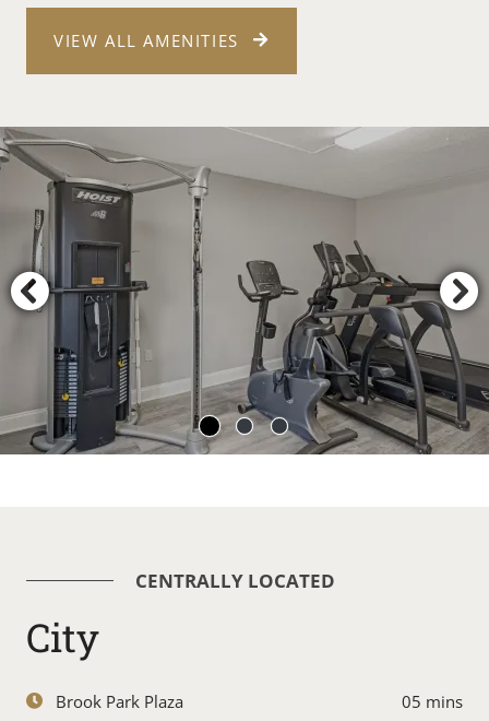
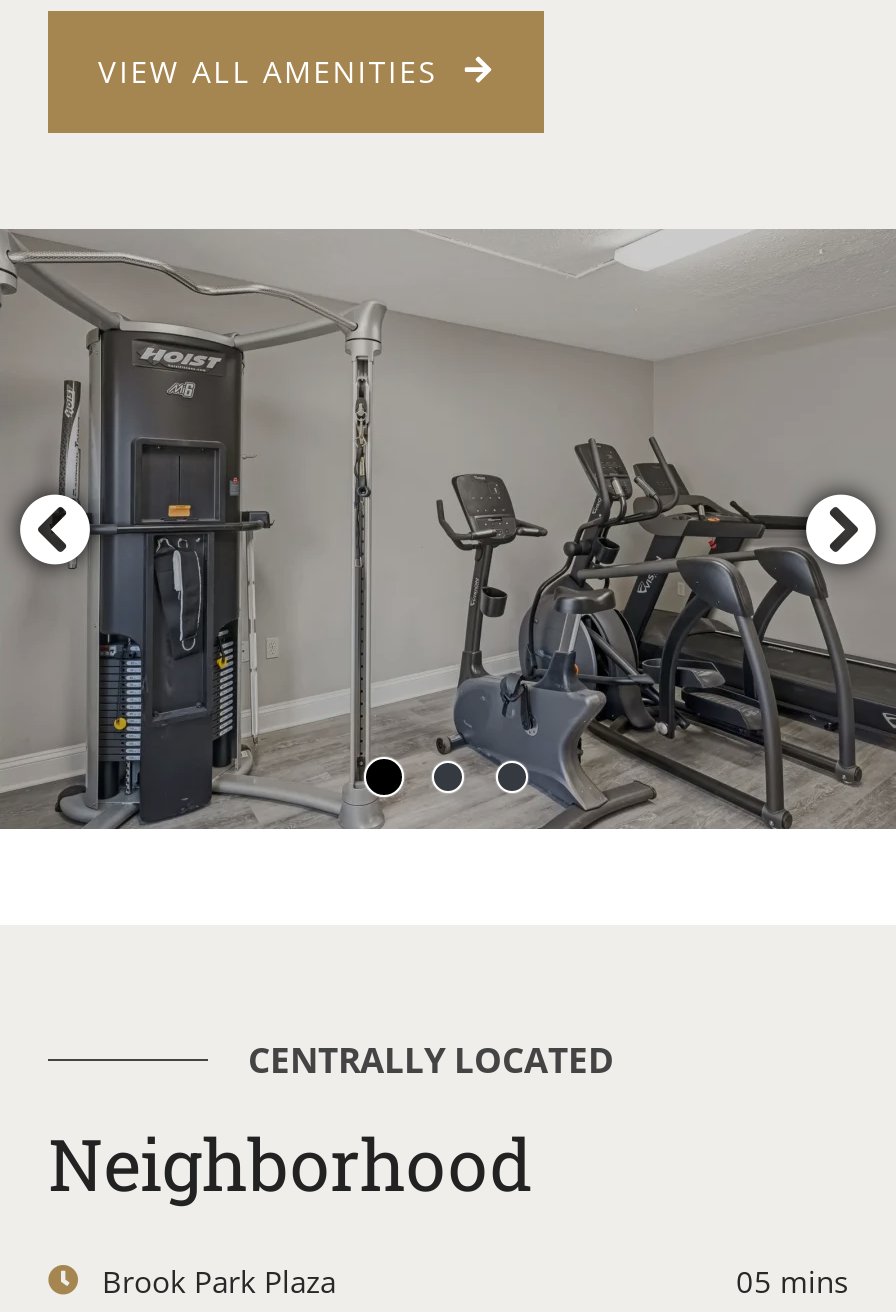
[26,612,99,663] City -> [48,1117,532,1211] Neighborhood

